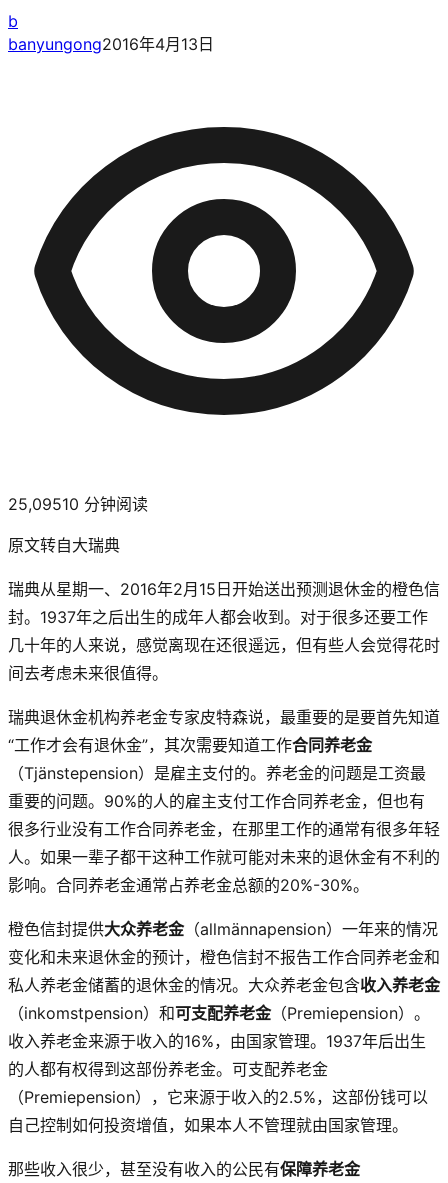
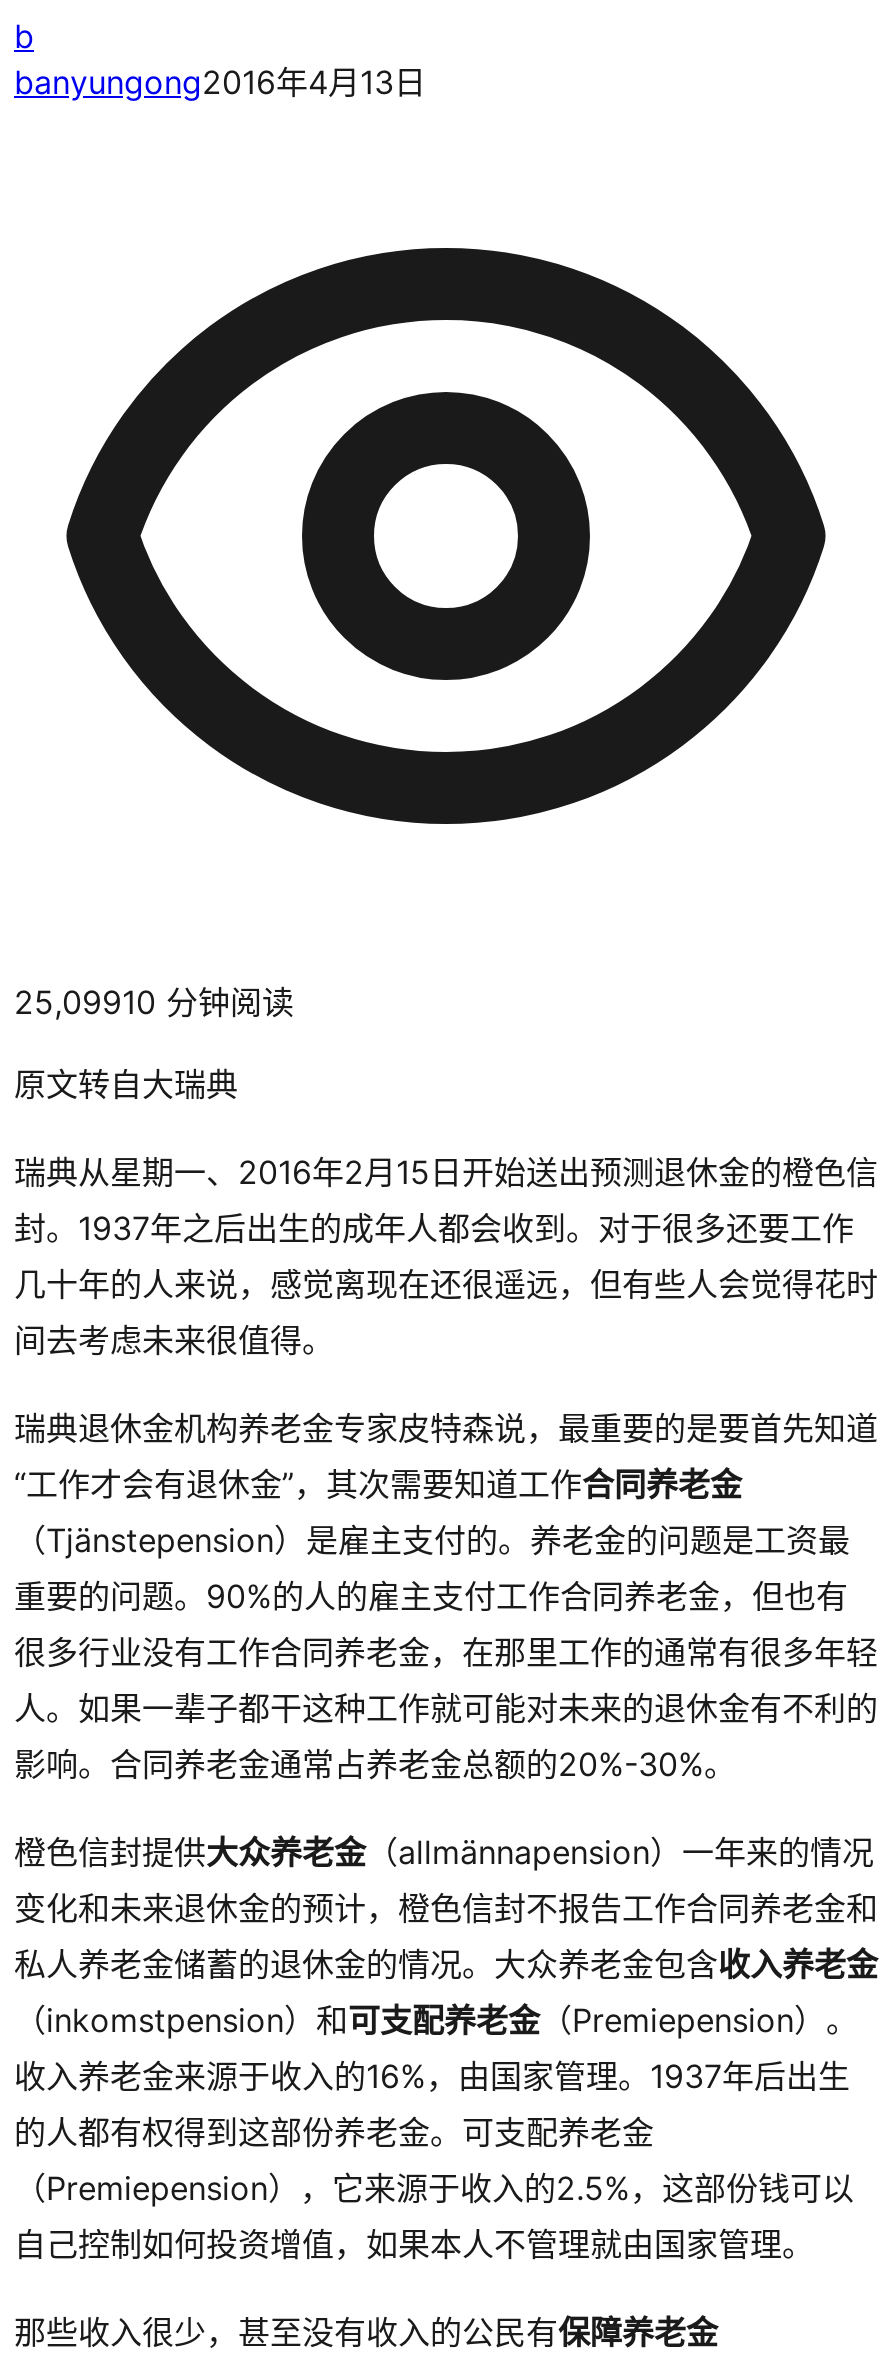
[8,494,148,514] 25,09510分钟阅读 -> [14,982,294,1022] 25,09910分钟阅读

